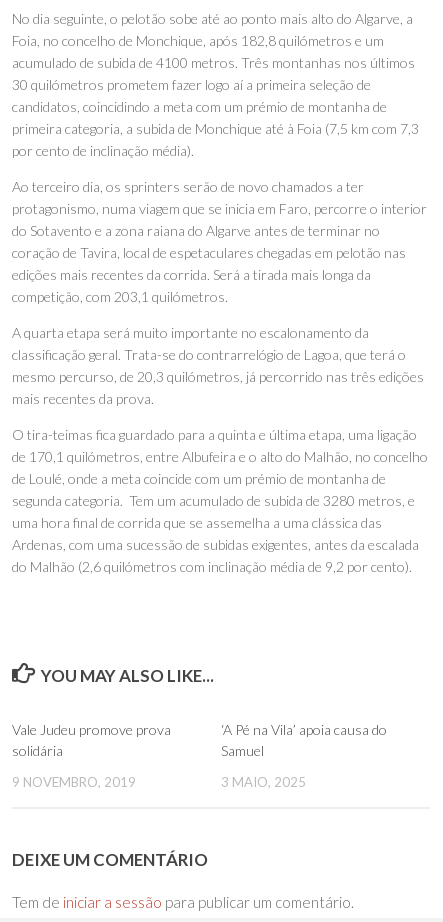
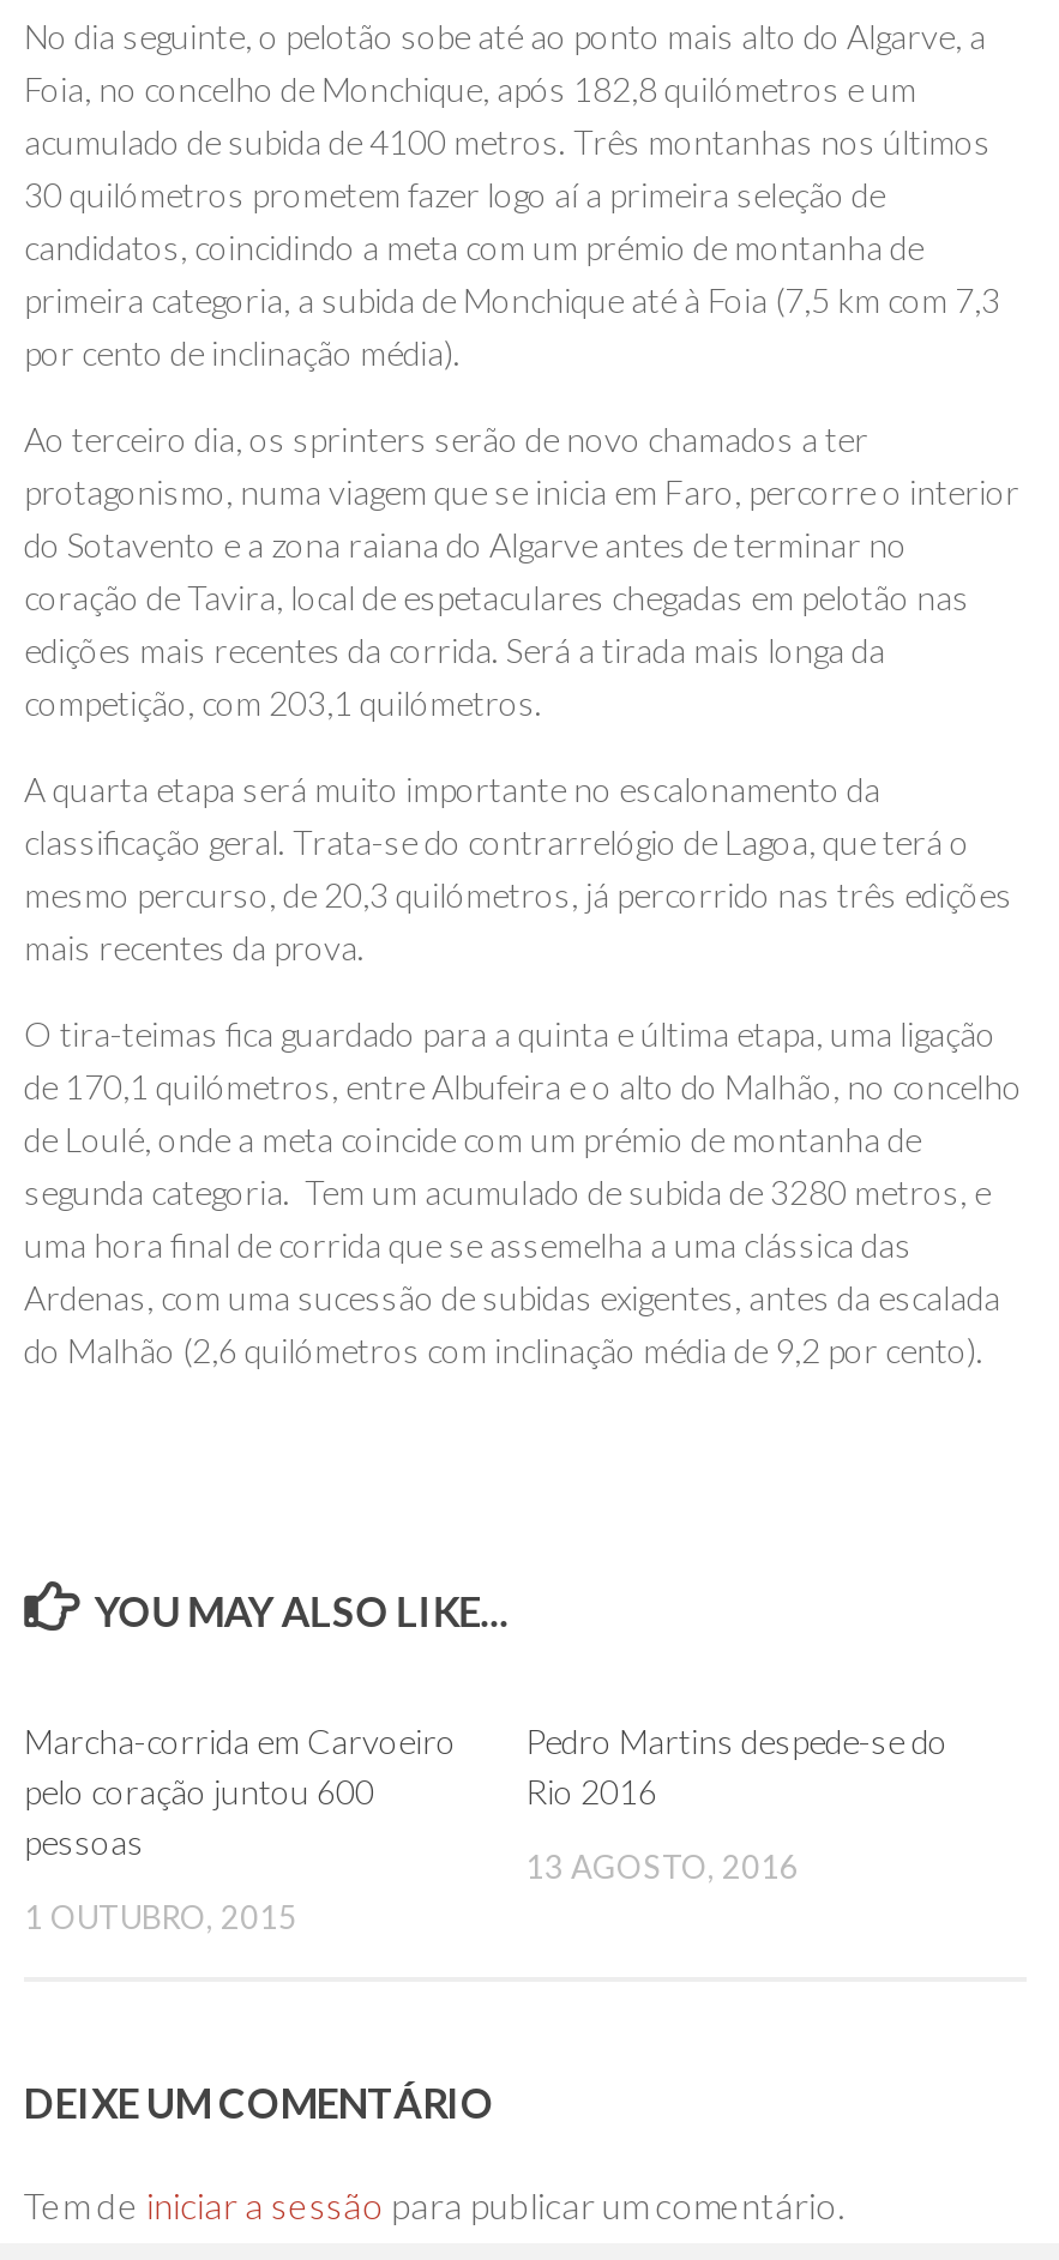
[12,721,171,759] Vale Judeu promove prova | solidária -> [24,1720,456,1861] Marcha-corrida em Carvoeiro | pelo coração juntou 600 | pessoas
[221,721,387,759] ‘A Pé na Vila’ apoia causa do | Samuel -> [525,1720,947,1811] Pedro Martins despede-se do | Rio 2016
[12,774,136,790] 9 NOVEMBRO, 2019 -> [24,1897,297,1936] 1 OUTUBRO, 2015
[221,774,306,790] 3 MAIO, 2025 -> [525,1847,799,1885] 13 AGOSTO, 2016

